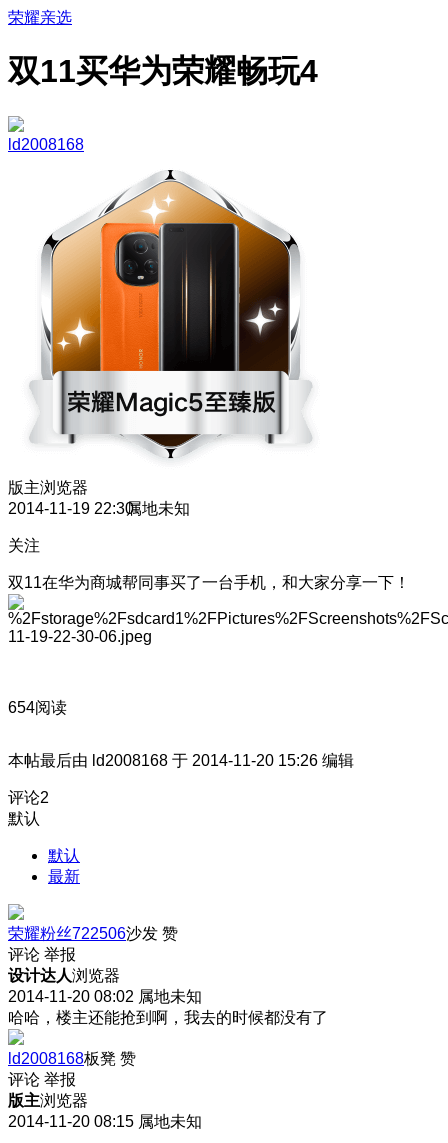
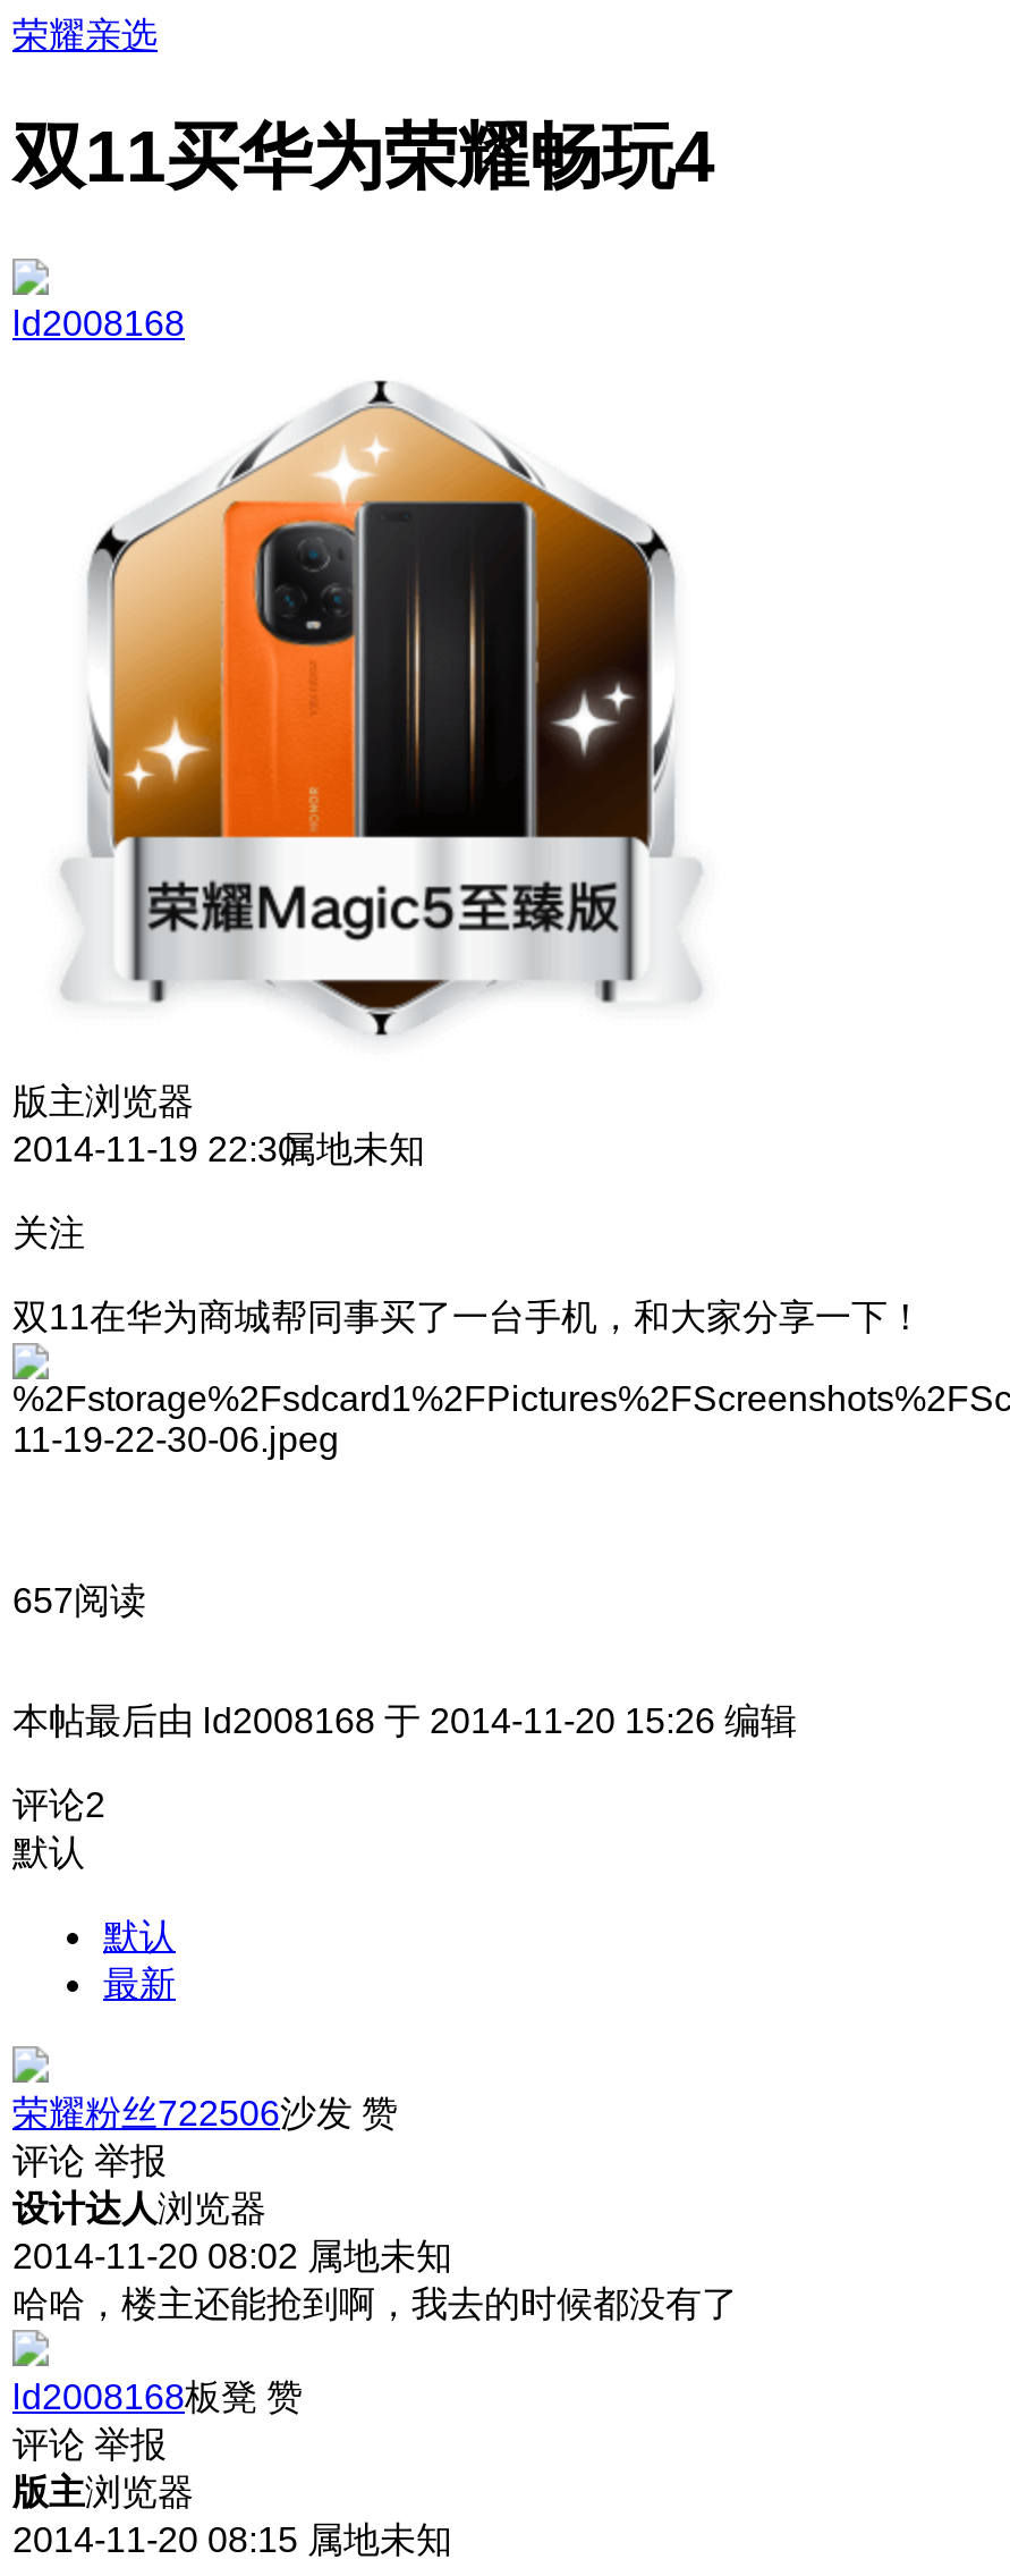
[8,699,67,716] 654阅读 -> [12,1581,146,1620] 657阅读

